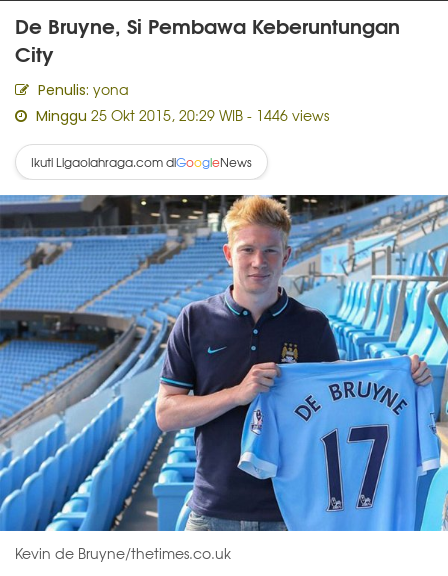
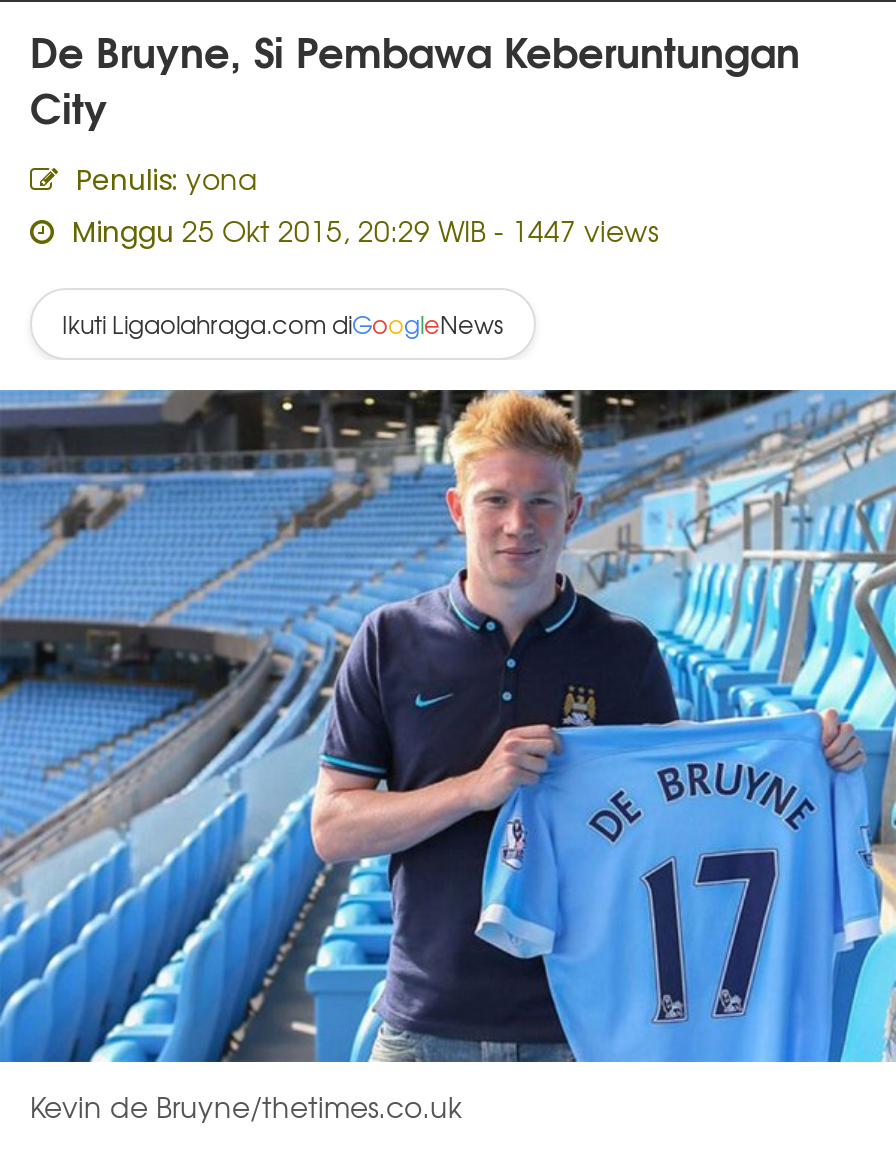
[32,105,329,125] Minggu 25 Okt 2015, 20:29 WIB - 1446 views -> [64,210,658,250] Minggu 25 Okt 2015, 20:29 WIB - 1447 views

